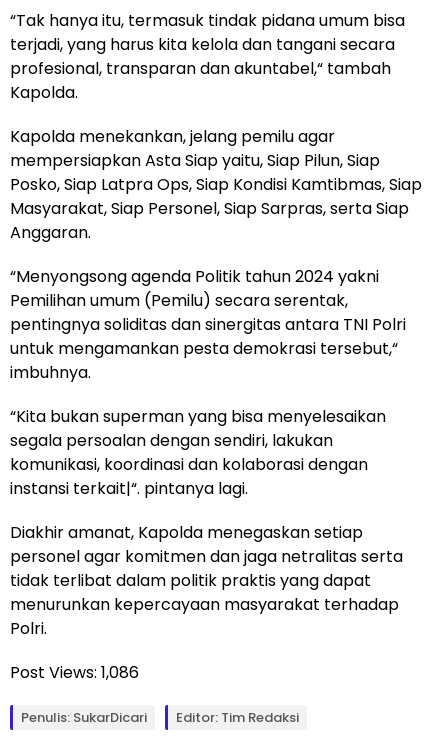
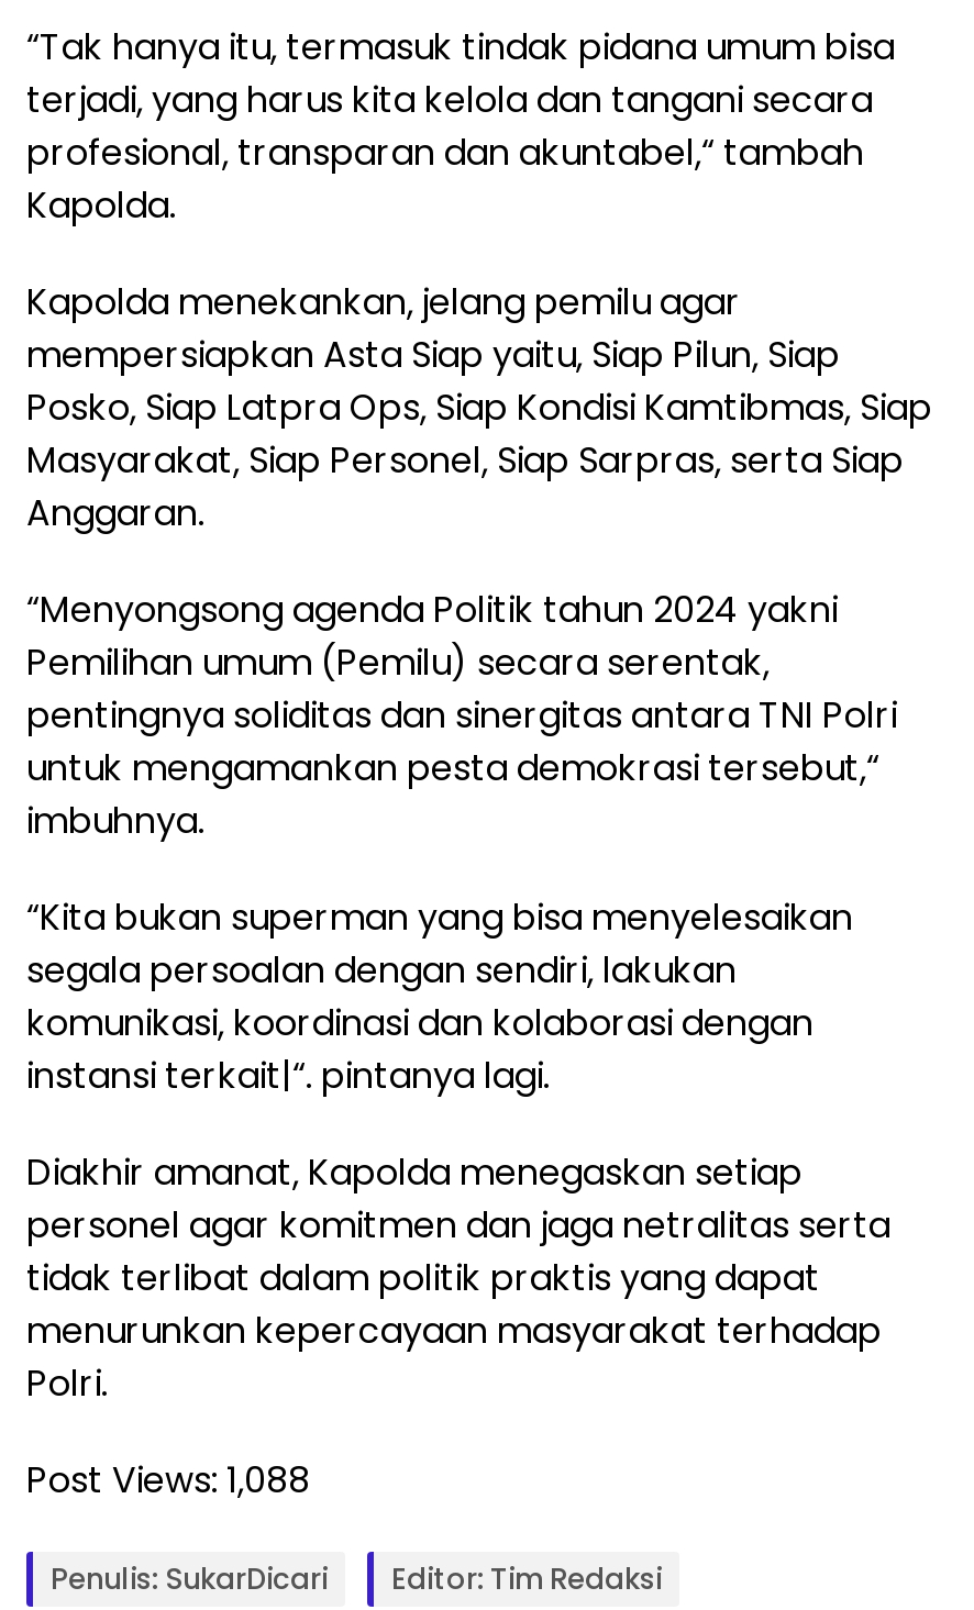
[10,661,139,684] Post Views: 1,086 -> [26,1455,310,1506] Post Views: 1,088

